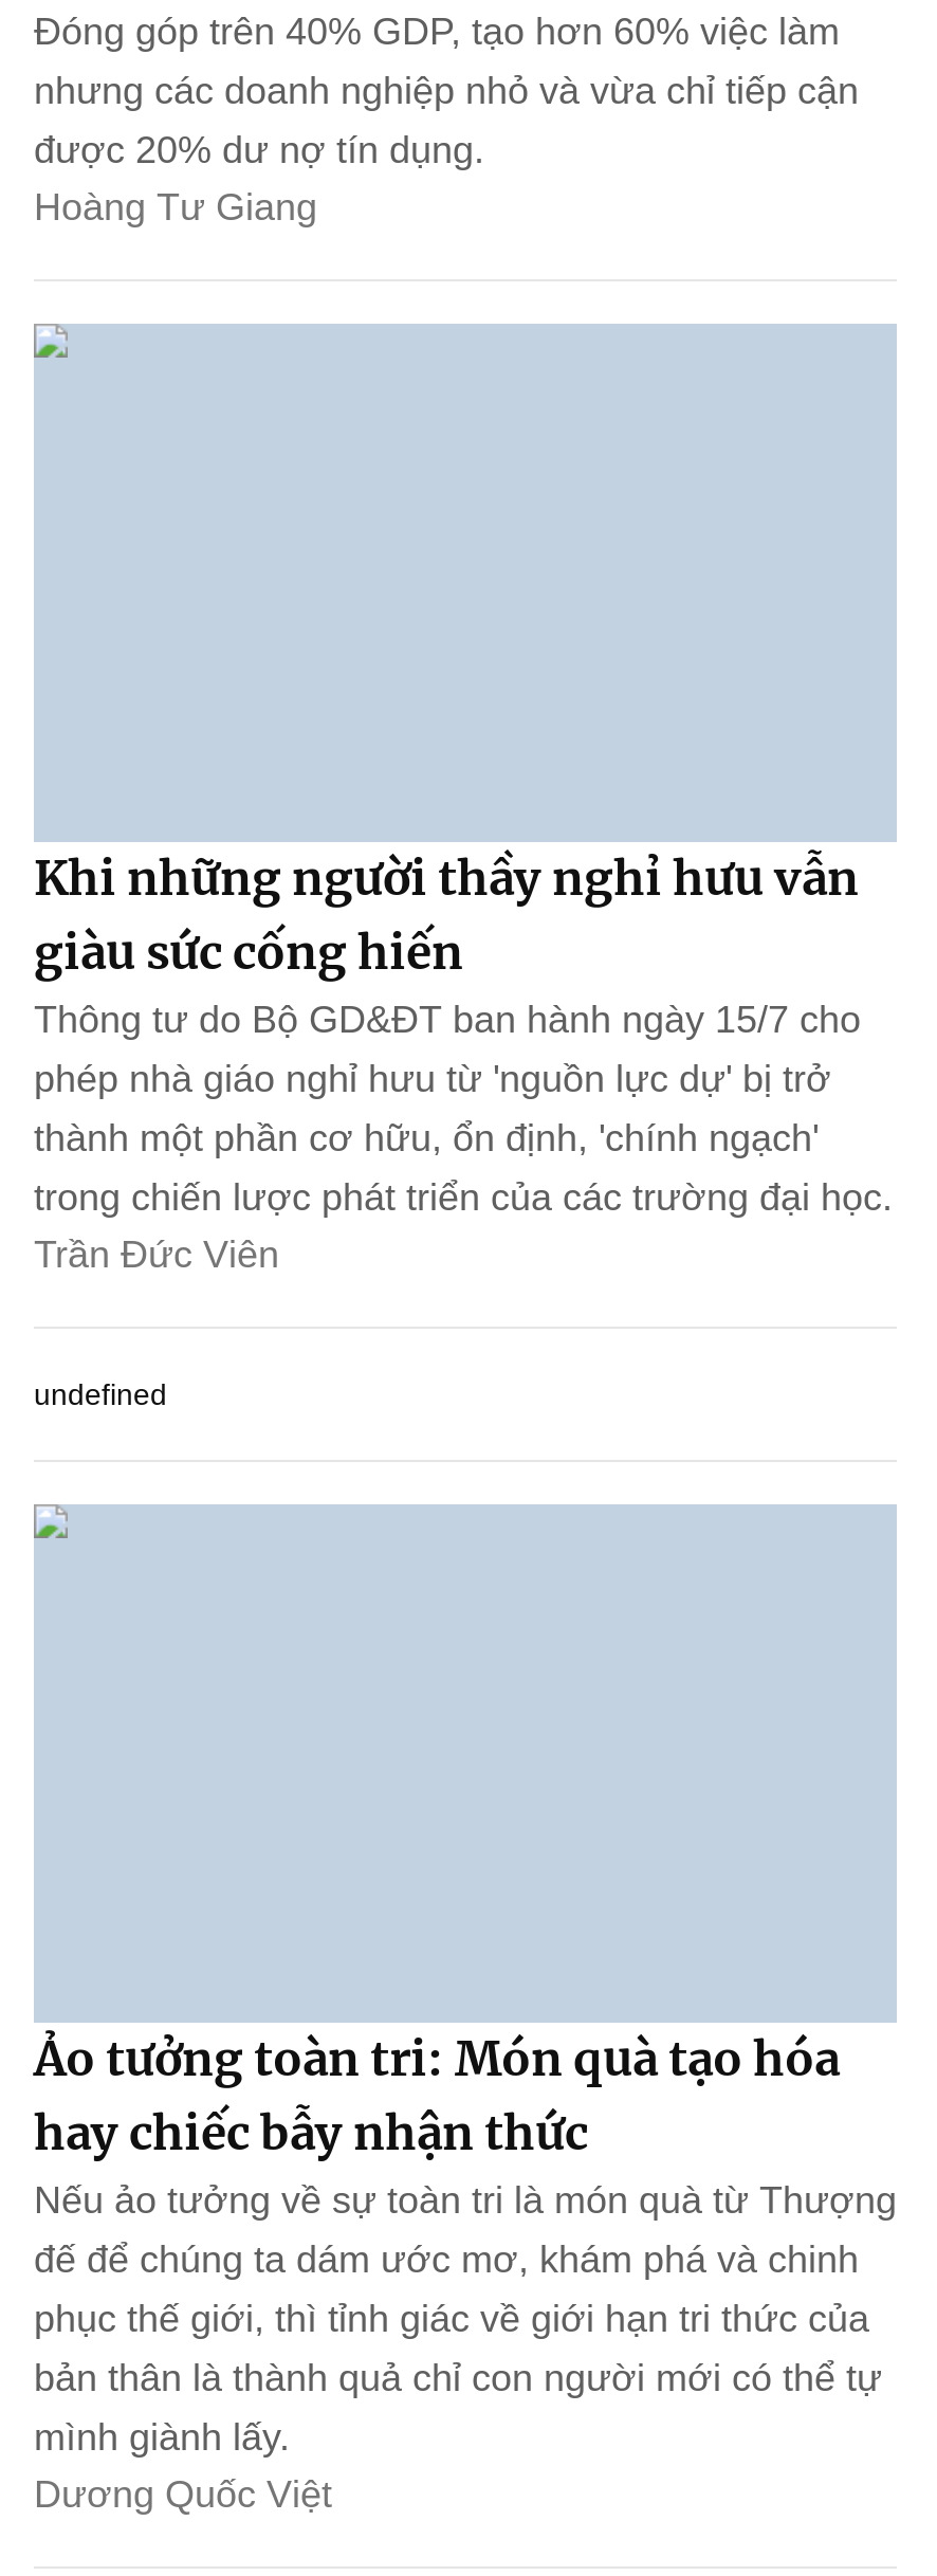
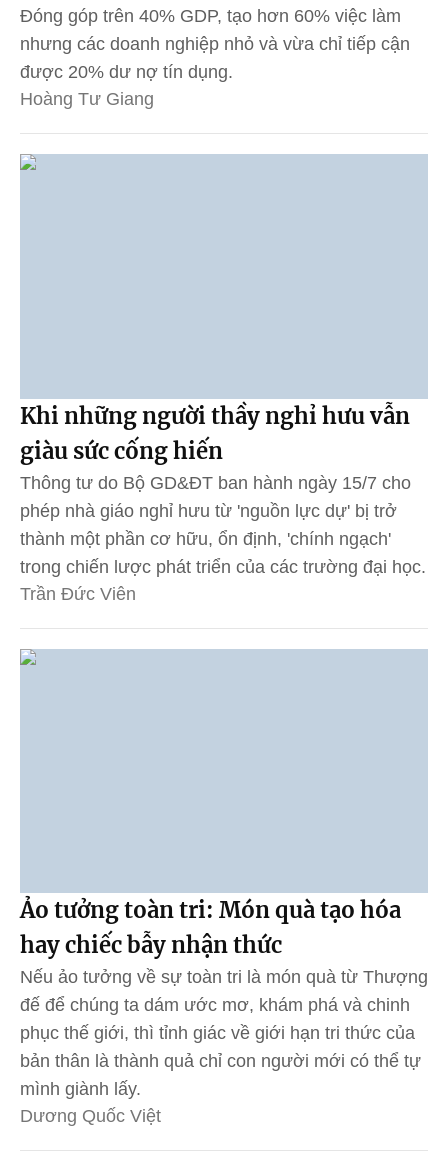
[34,1378,167,1411] undefined -> none

